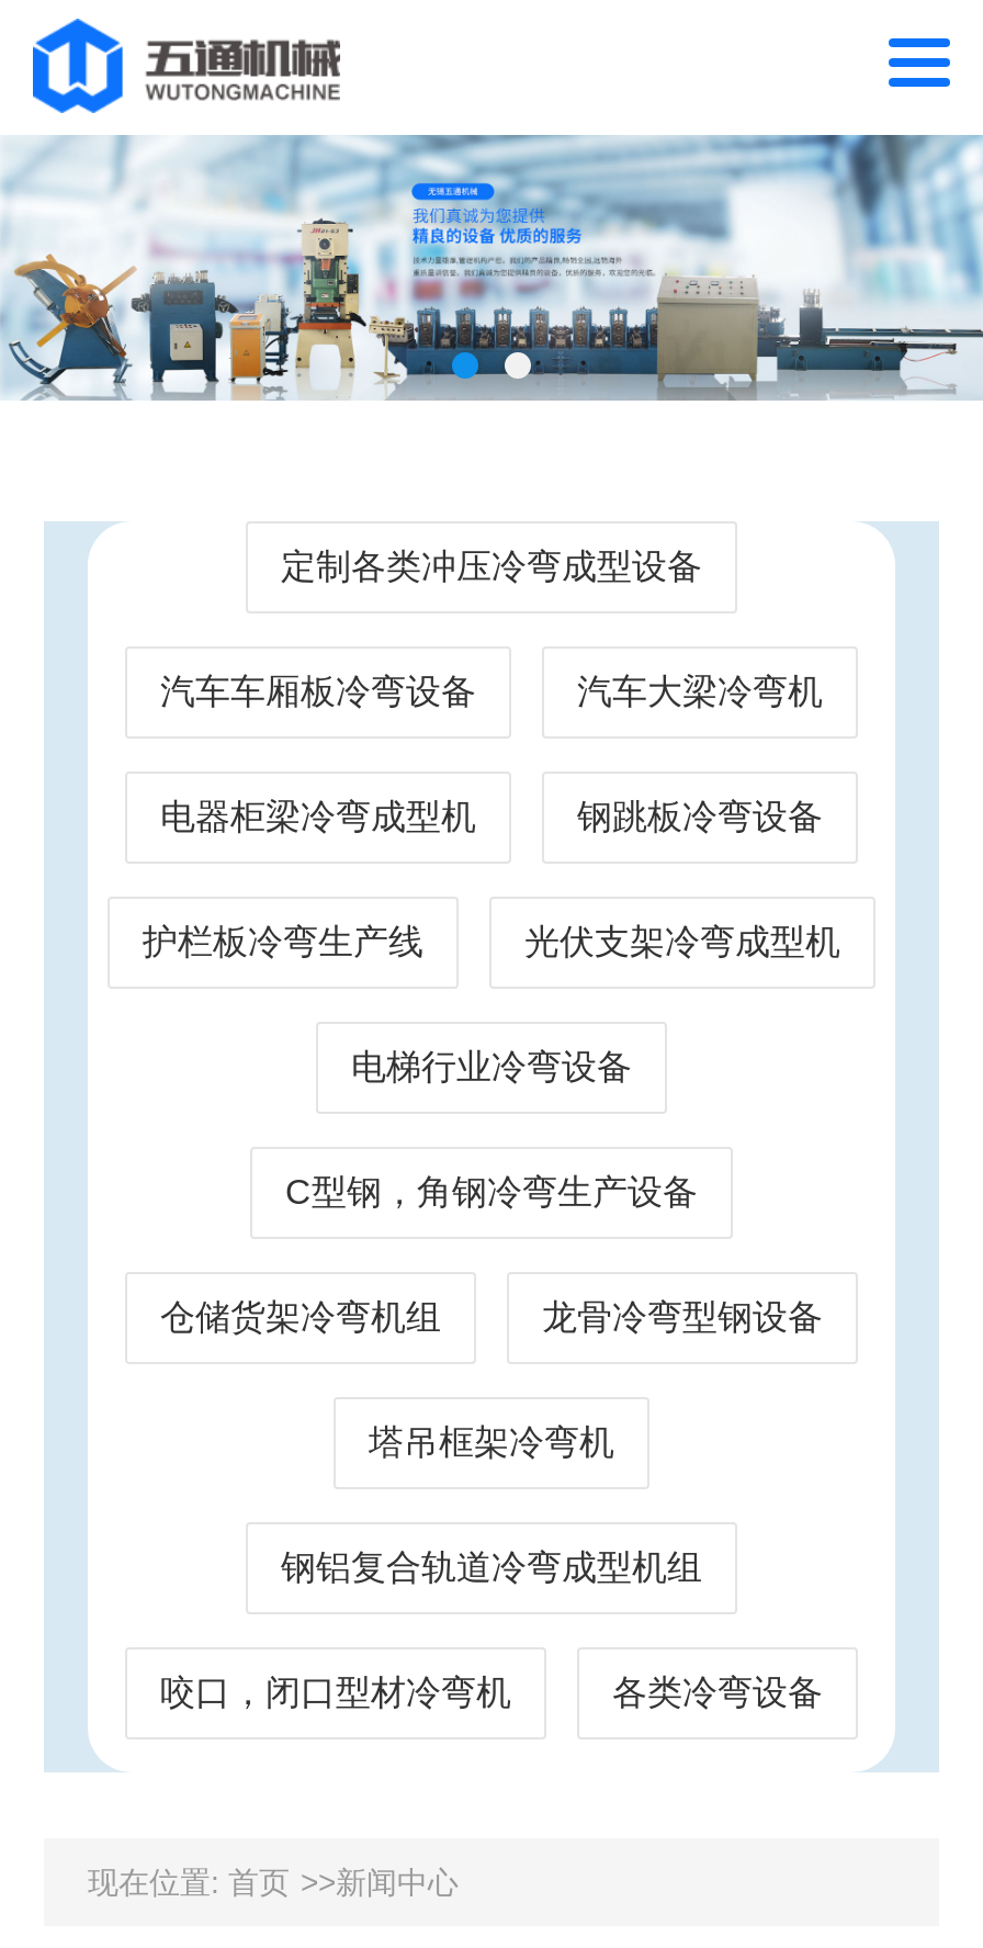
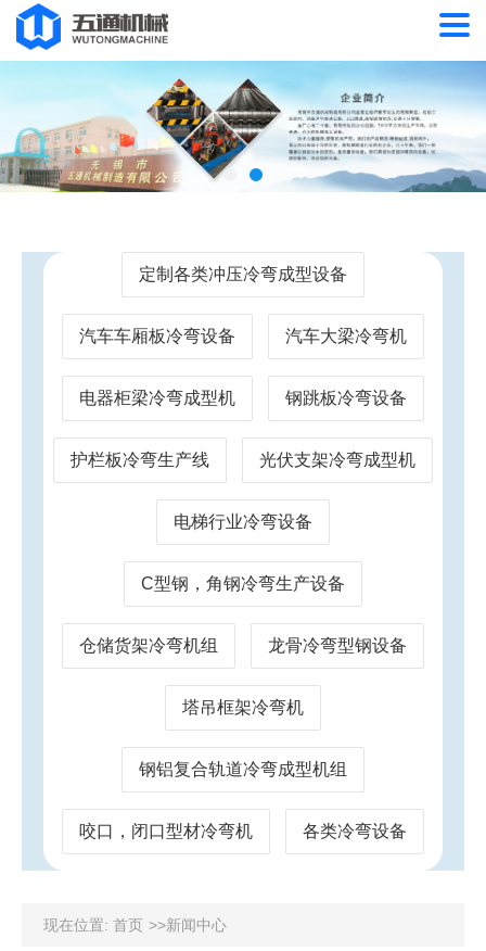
[7,133,976,403] [image] -> [3,60,483,193] [image]

